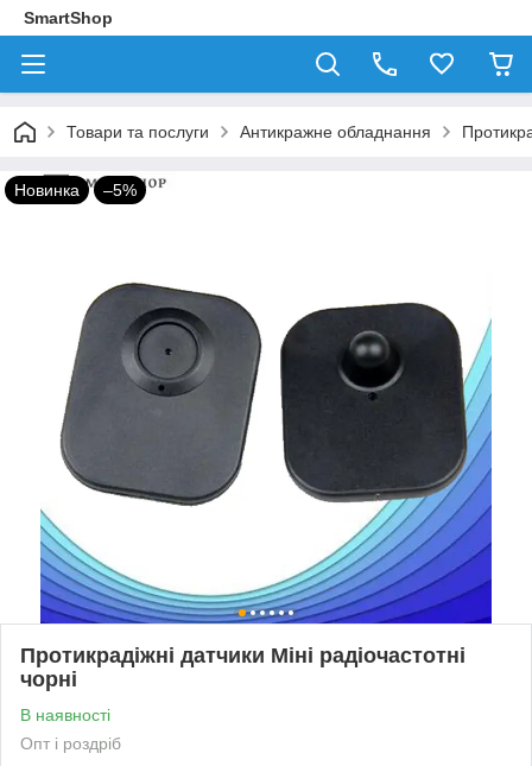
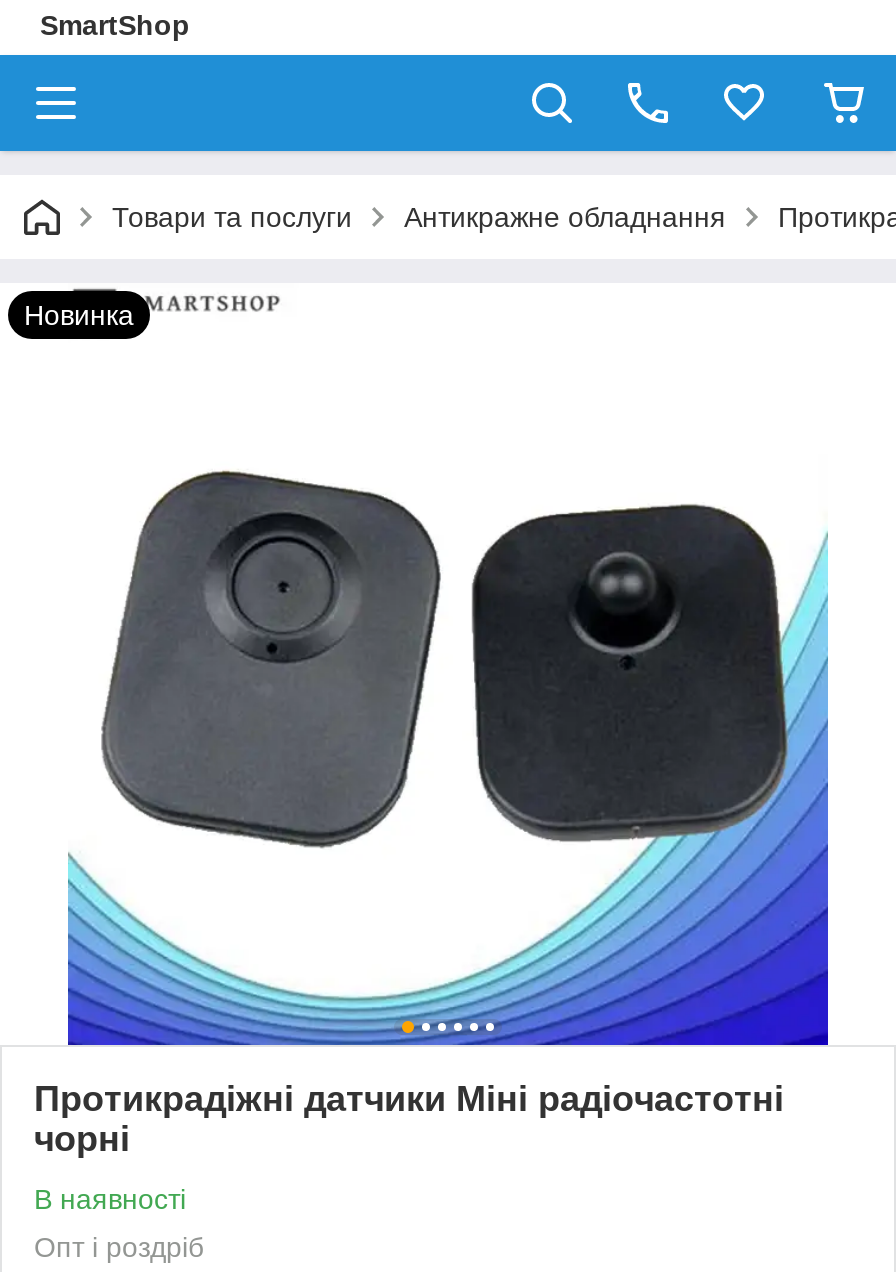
[103,181,137,200] –5% -> none

